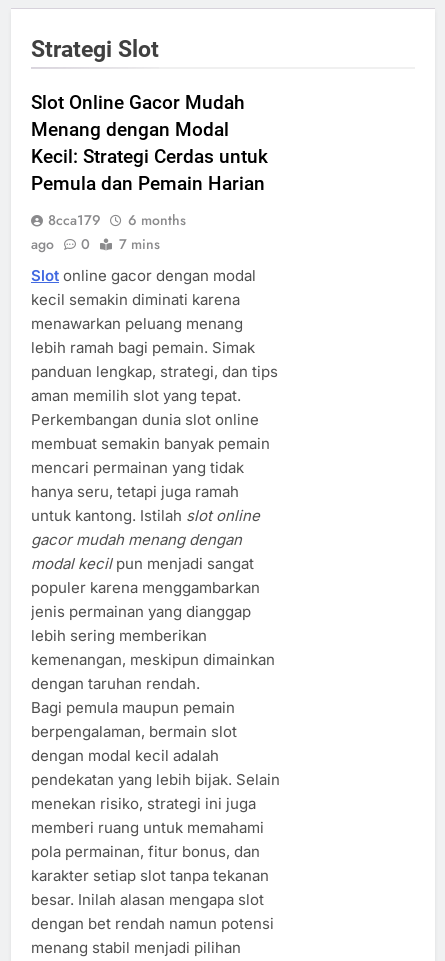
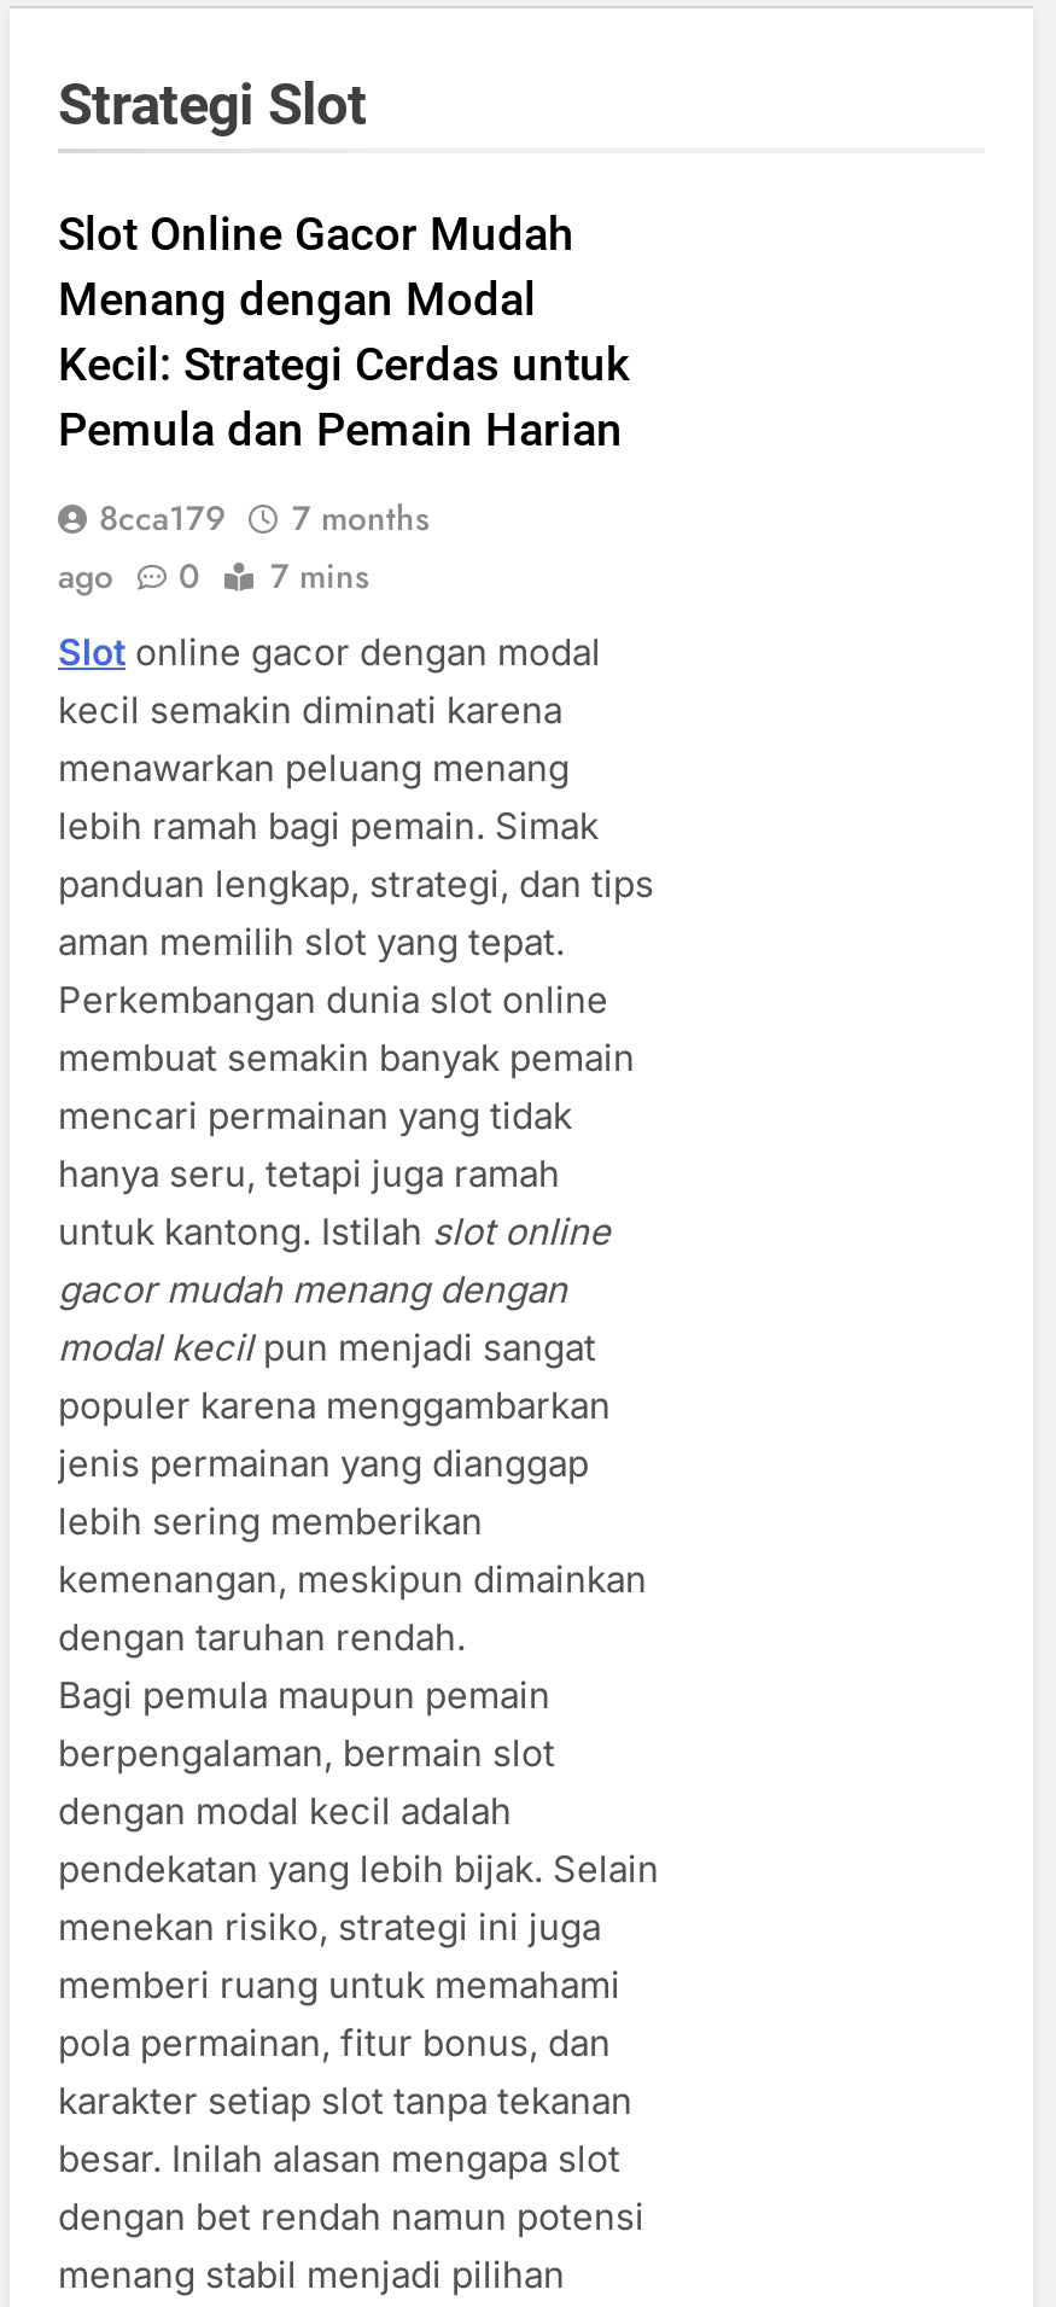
[48,210,186,230] 8cca179 6 months -> [99,494,430,542] 8cca179 7 months

